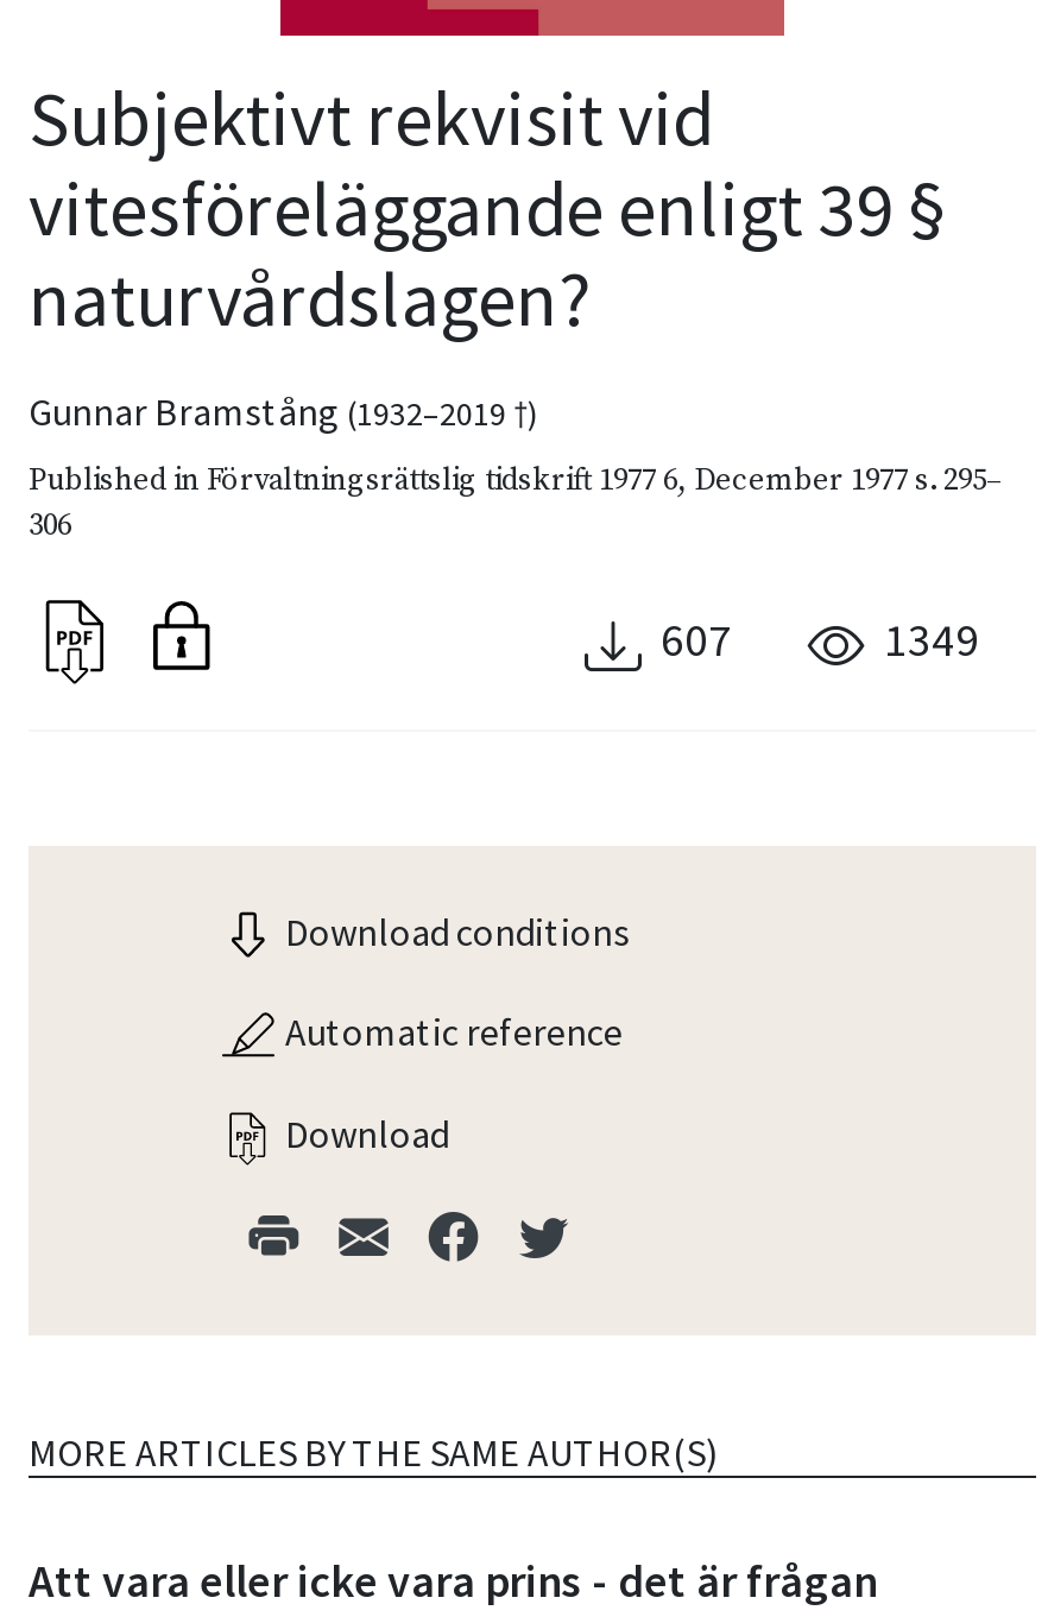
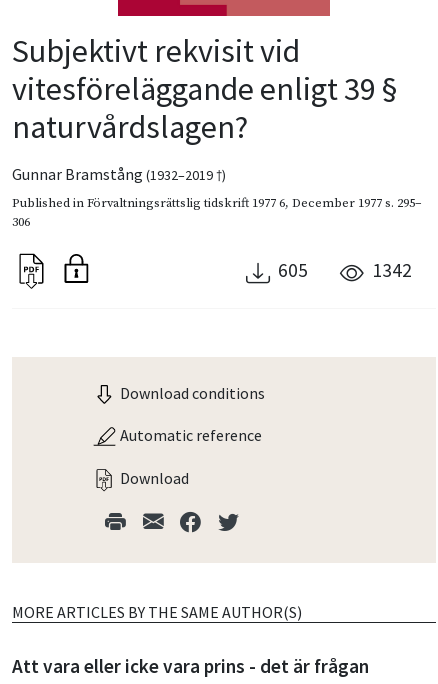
[661,610,732,667] 607 -> [278,258,308,282] 605
[884,610,979,667] 1349 -> [372,258,412,282] 1342

